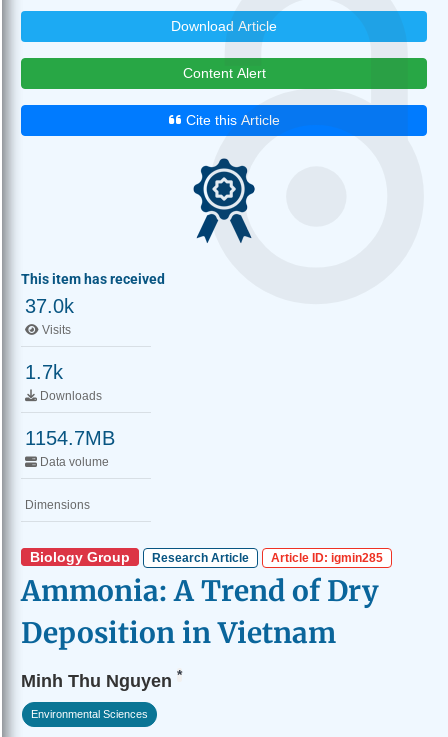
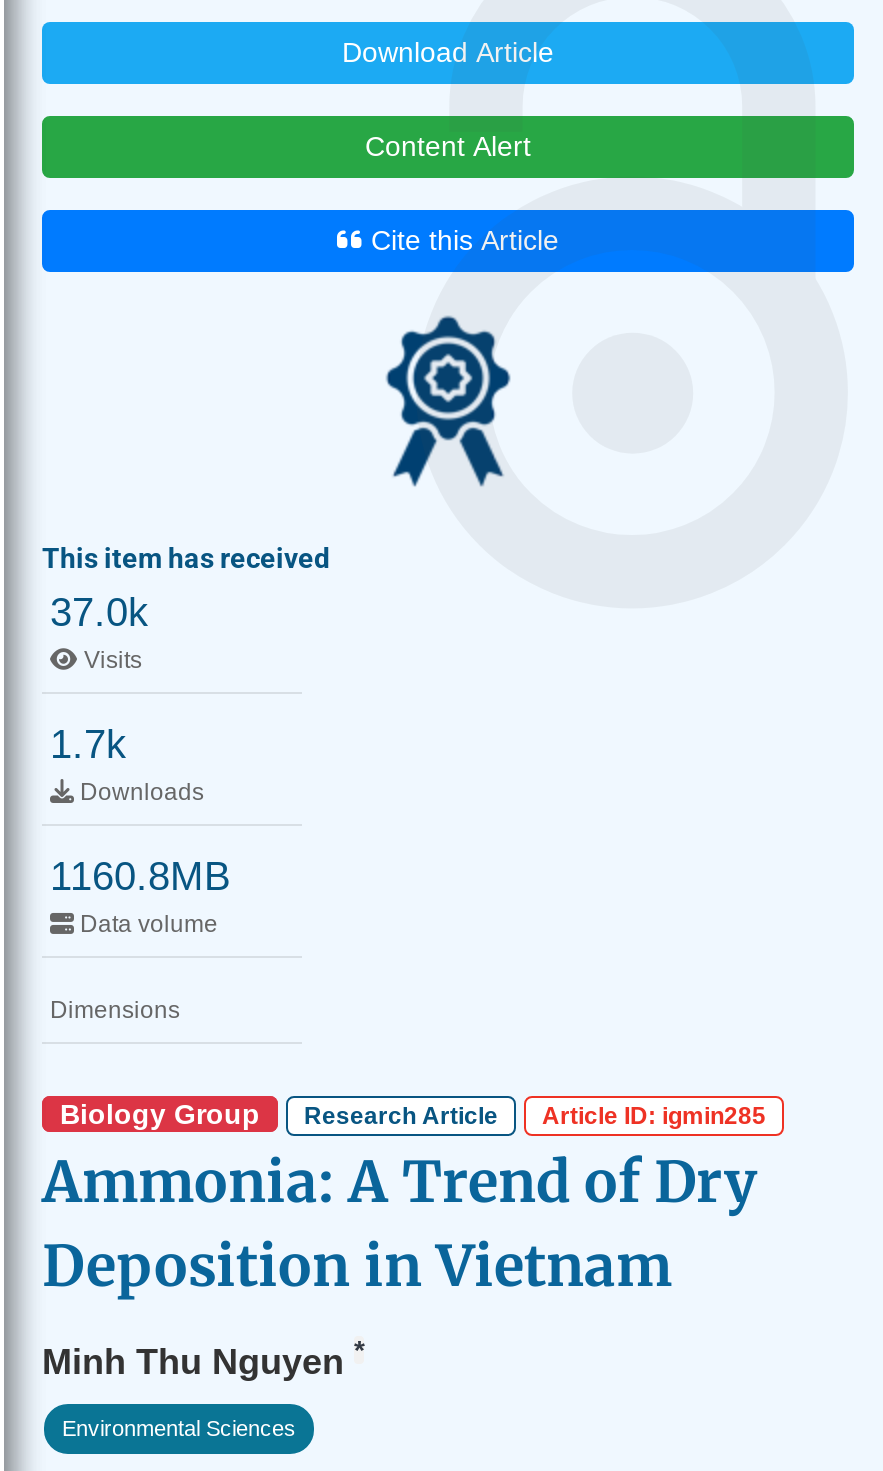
[25,427,115,449] 1154.7MB -> [50,854,230,898] 1160.8MB

